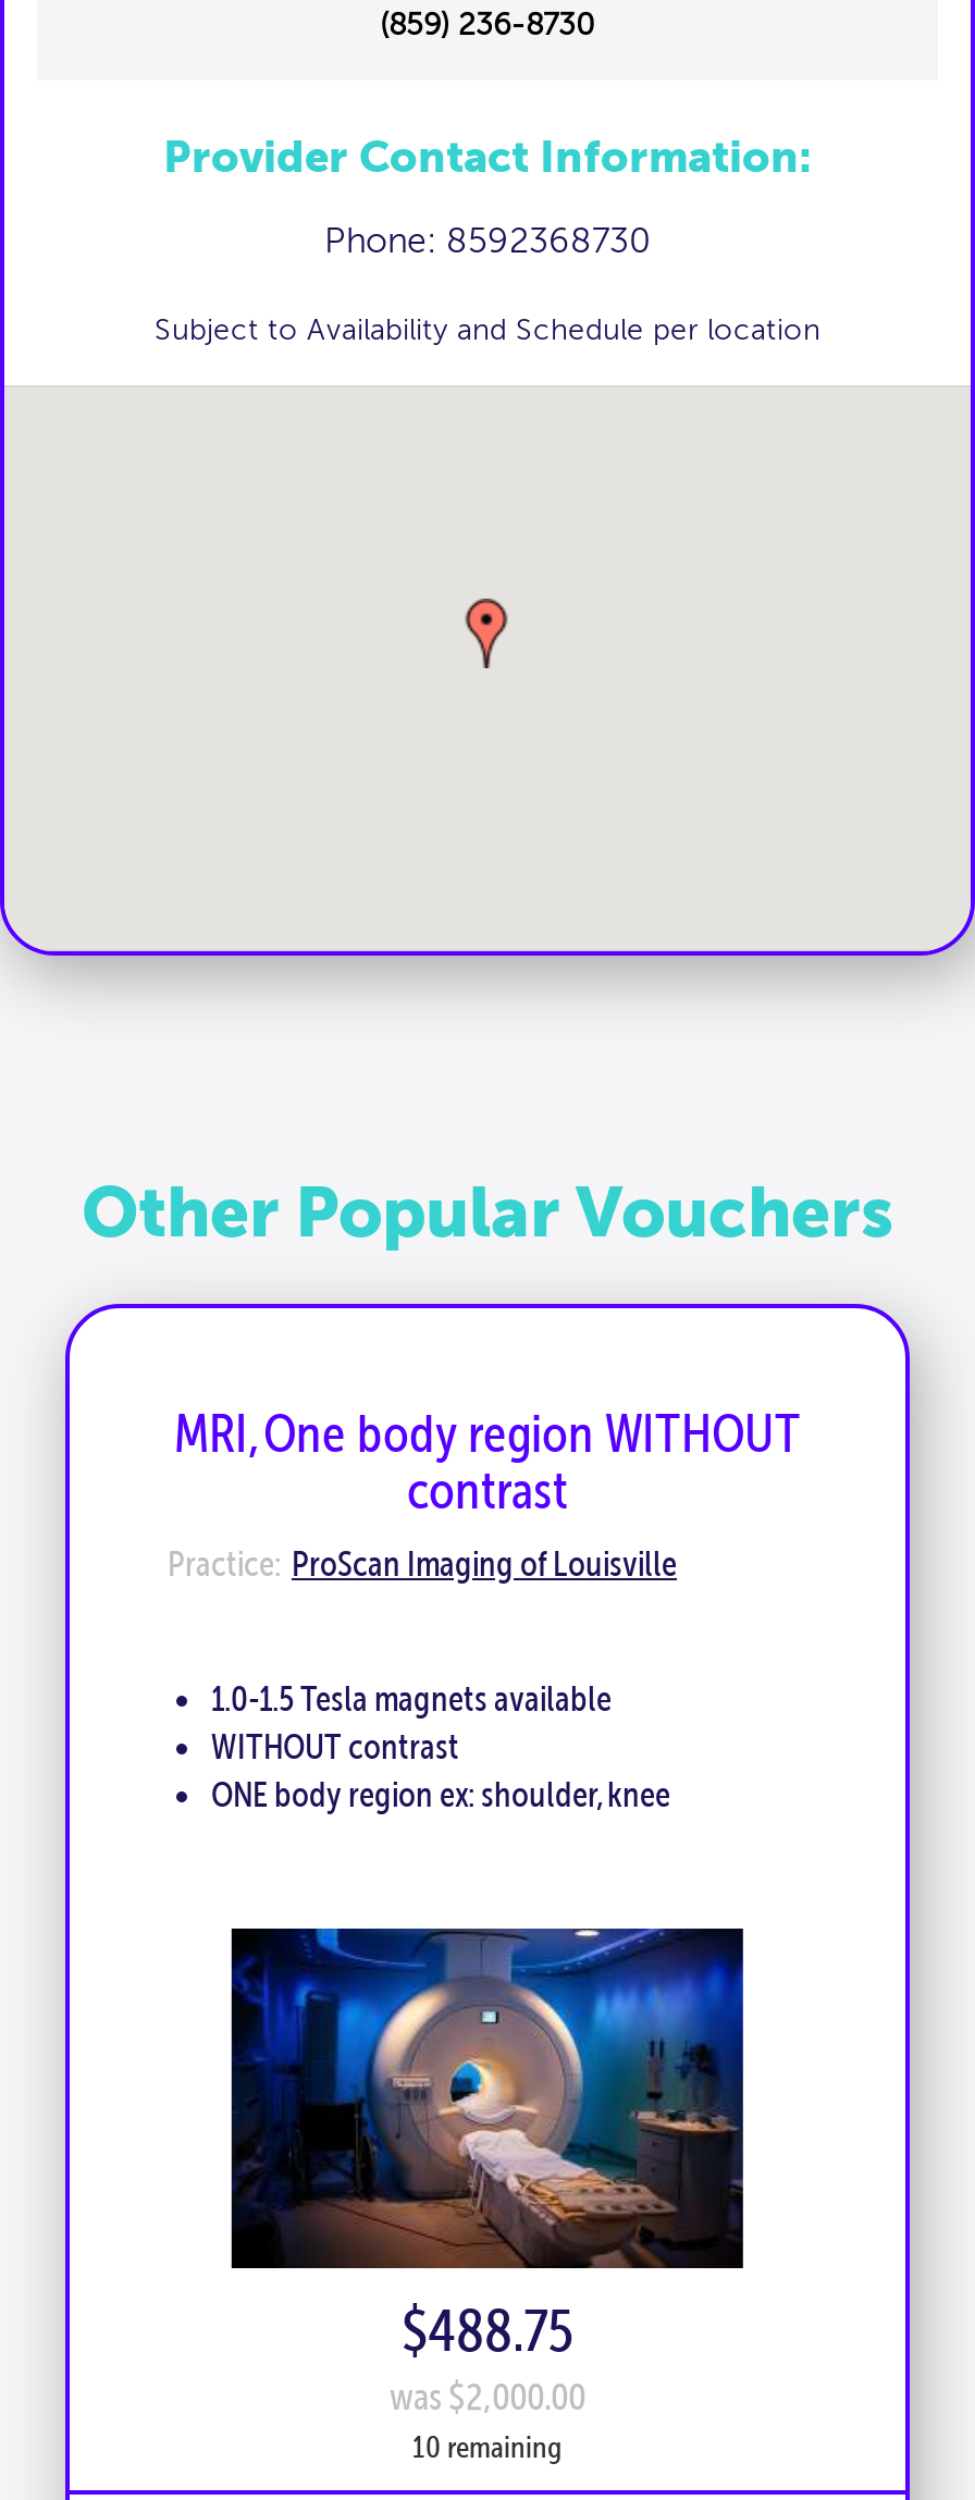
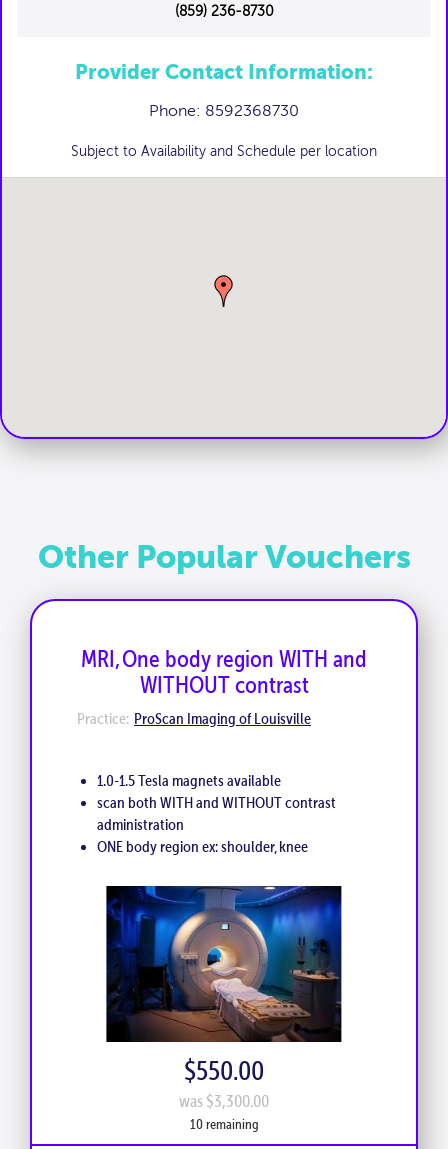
[174,1404,801,1519] MRI, One body region WITHOUT | contrast -> [81,645,367,672] MRI, One body region WITH and
moved [211,1729,466,1768] -> [139,671,308,698]: WITHOUT contrast
none -> [97,794,336,834] scan both WITH and WITHOUT contrast | administration
moved [211,1777,670,1816] -> [97,838,308,856]: ONE body region ex: shoulder, knee
[402,2298,573,2364] $488.75 -> [184,1056,264,1086] $550.00
[390,2377,585,2418] was $2,000.00 -> [179,1092,269,1111] was $3,300.00

